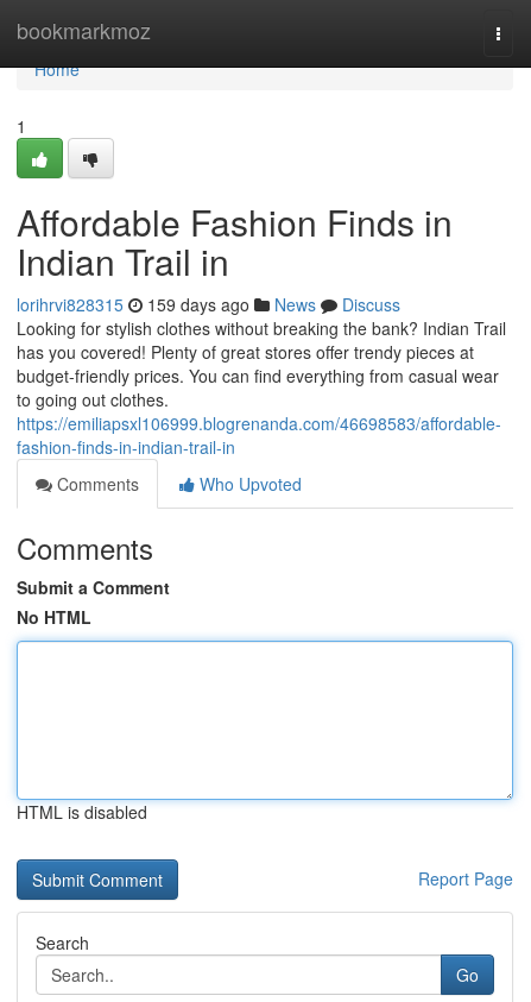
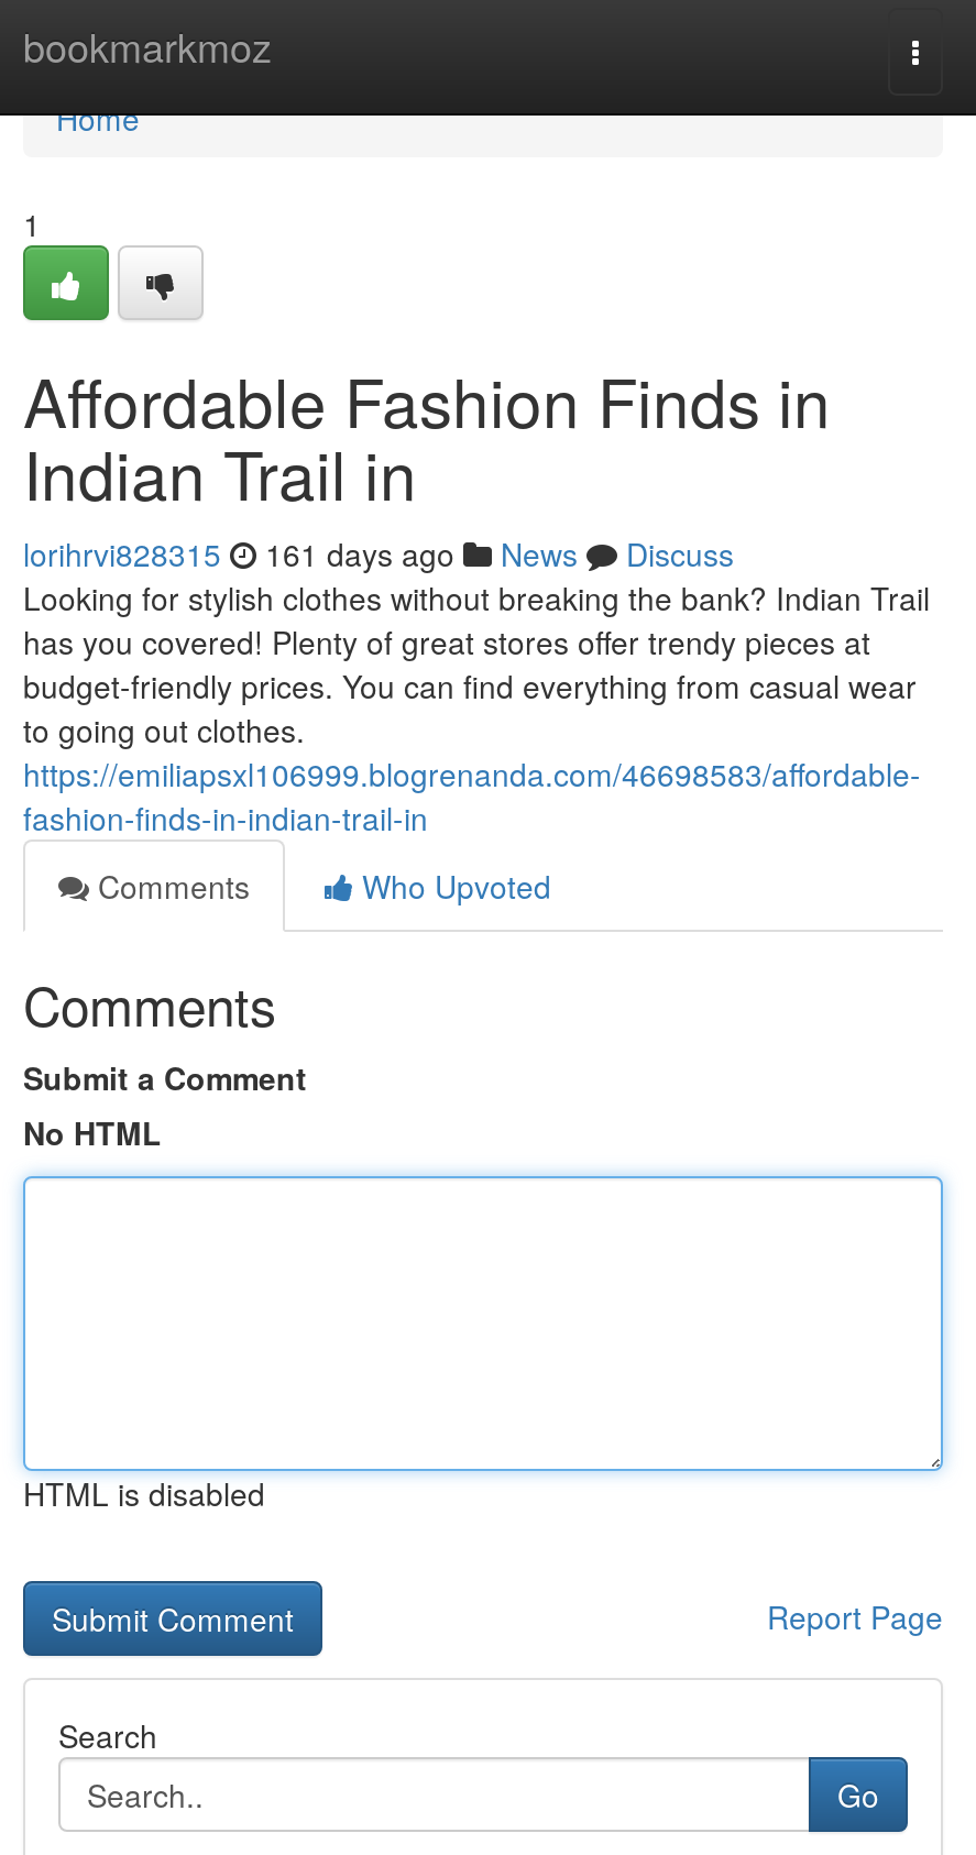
[17,292,400,316] lorihrvi828315 159 days ago News Discuss -> [23,531,734,575] lorihrvi828315 161 days ago News Discuss

